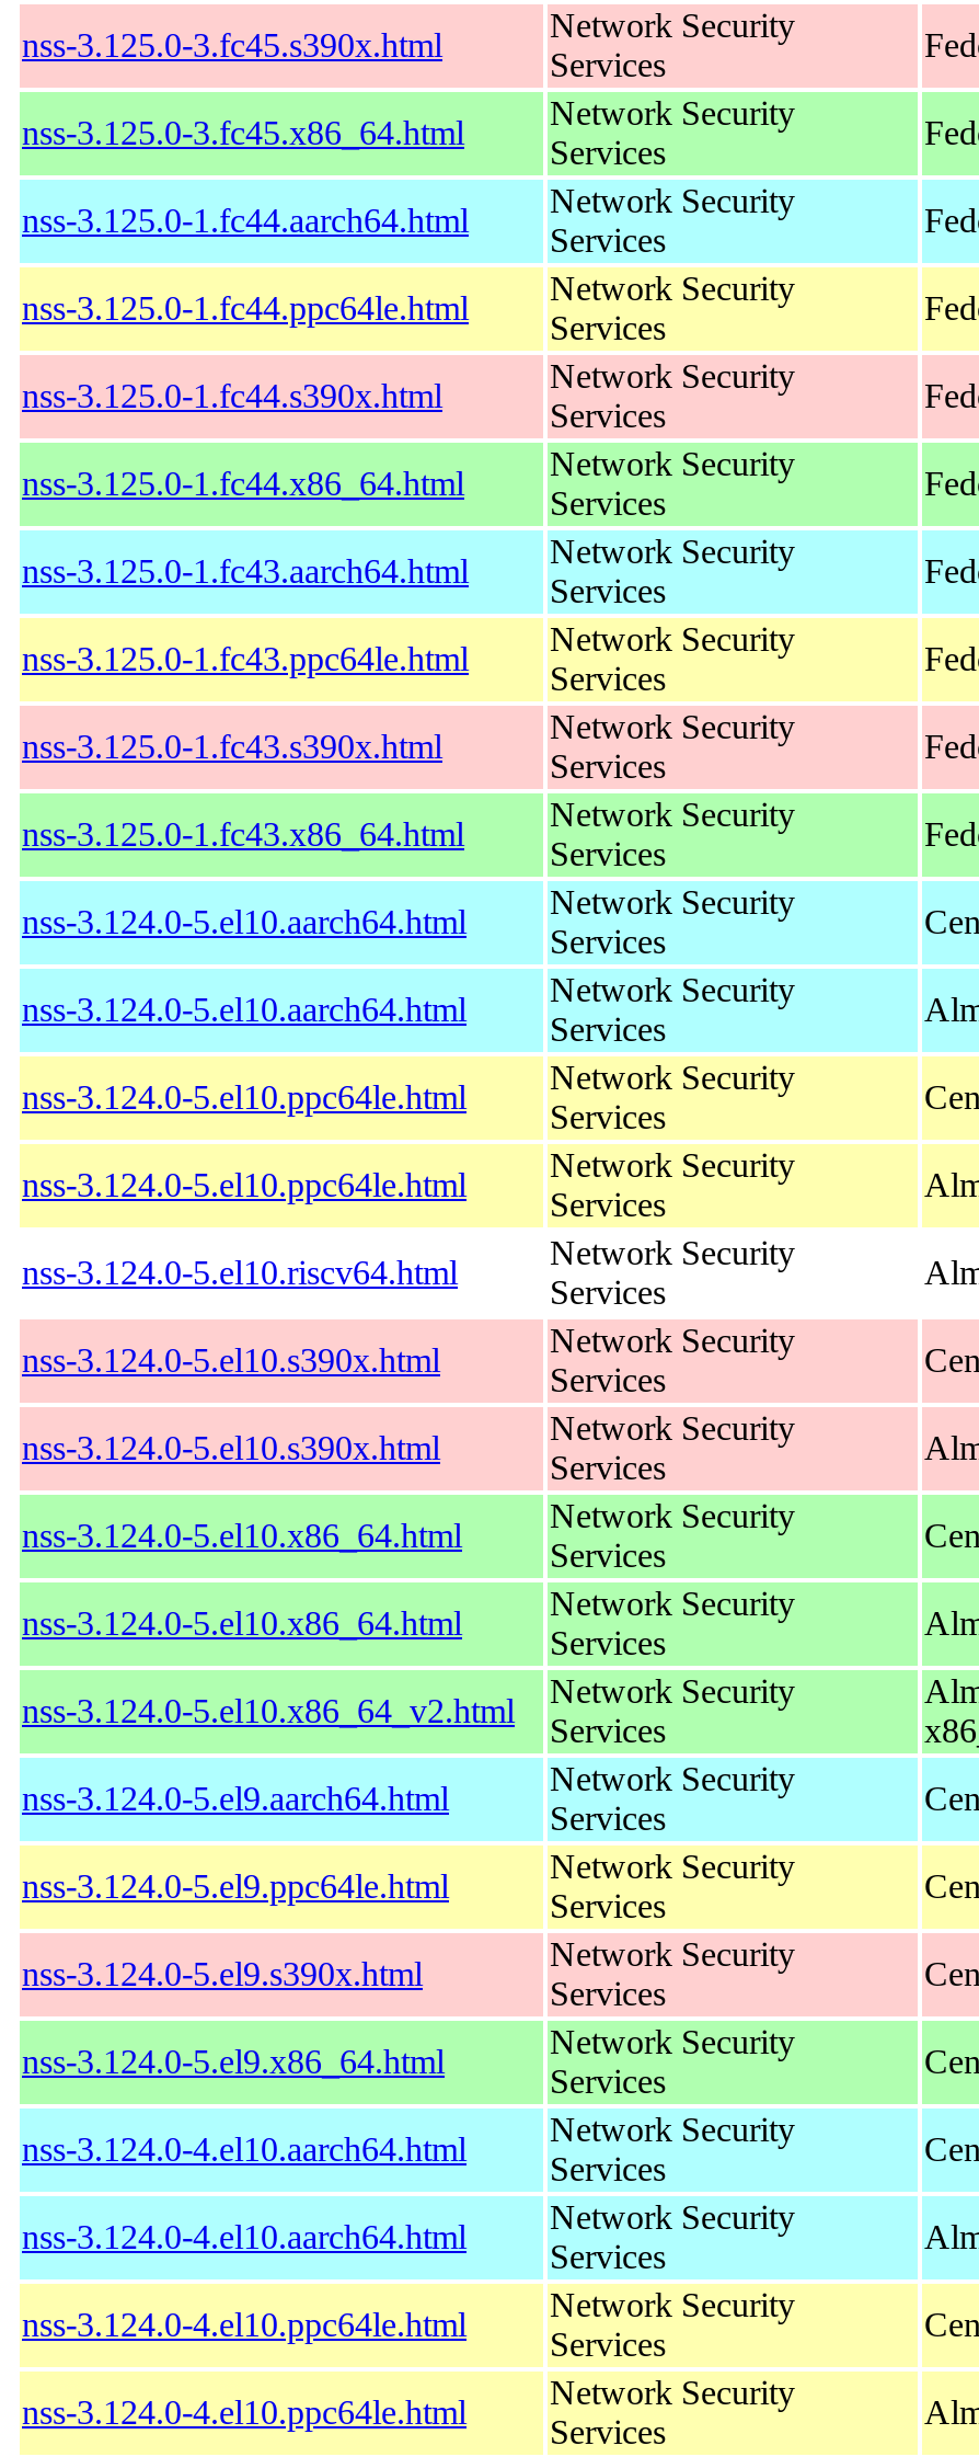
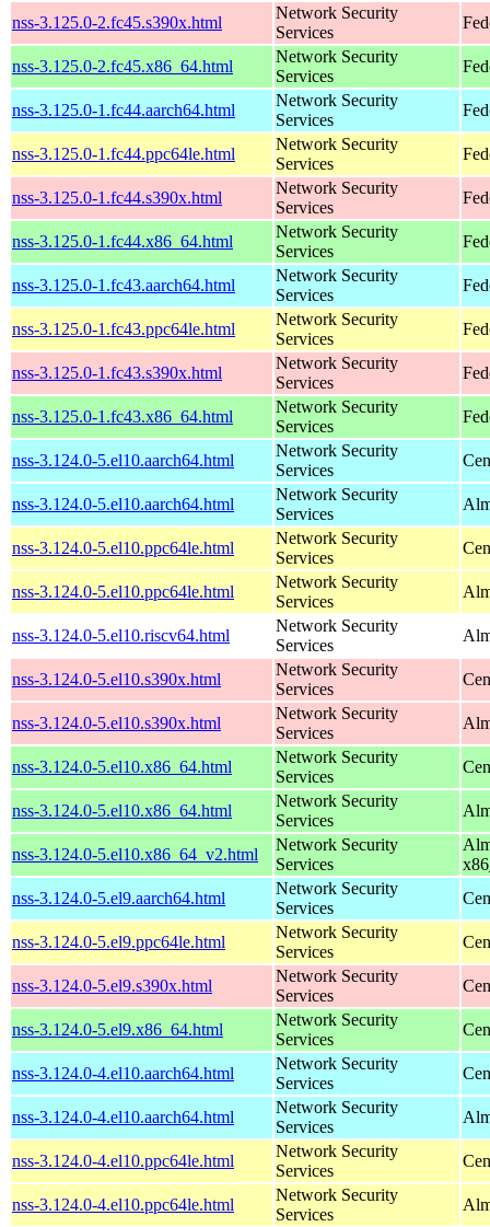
[22,25,442,63] nss-3.125.0-3.fc45.s390x.html -> [12,13,222,31] nss-3.125.0-2.fc45.s390x.html
[22,113,464,150] nss-3.125.0-3.fc45.x86_64.html -> [12,56,233,75] nss-3.125.0-2.fc45.x86_64.html

